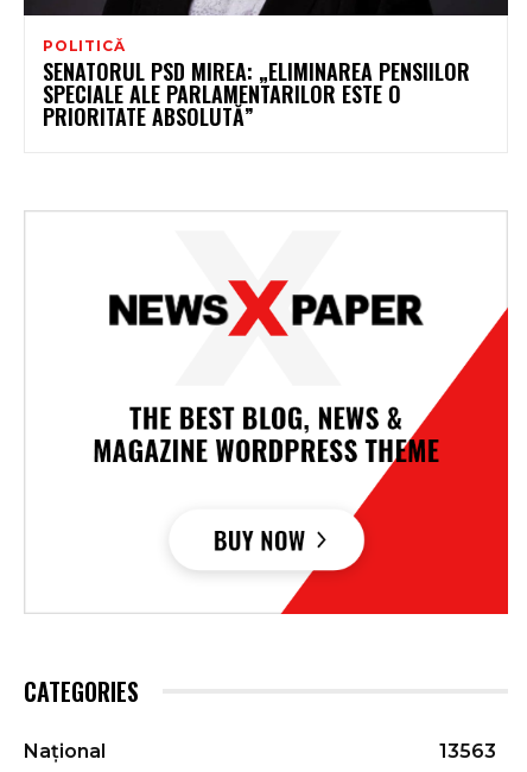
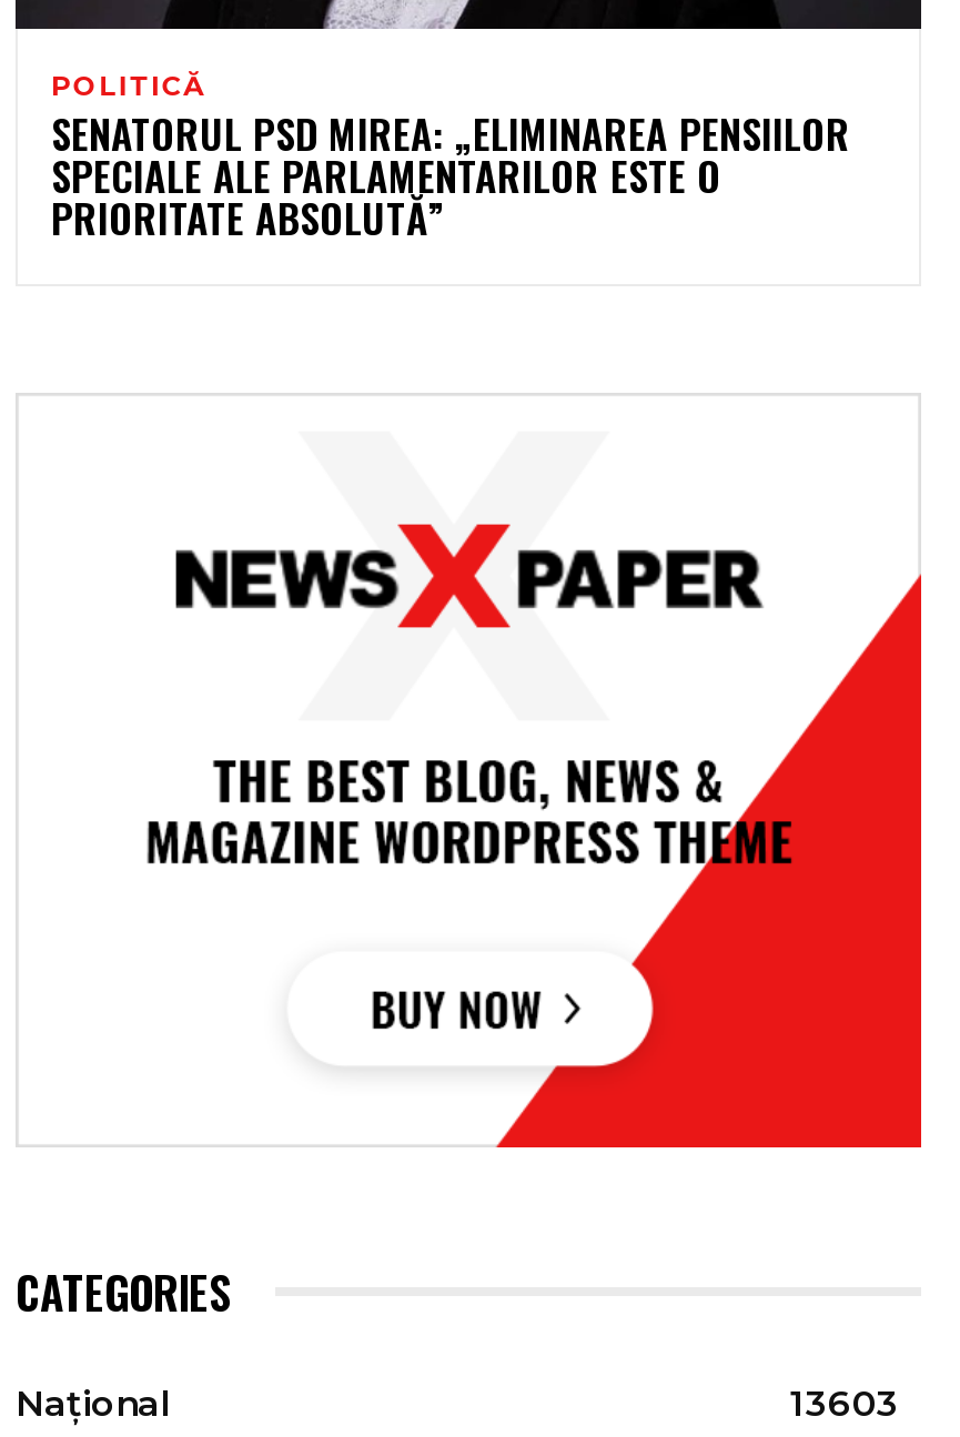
[439,740,496,762] 13563 -> [790,1382,899,1424] 13603

